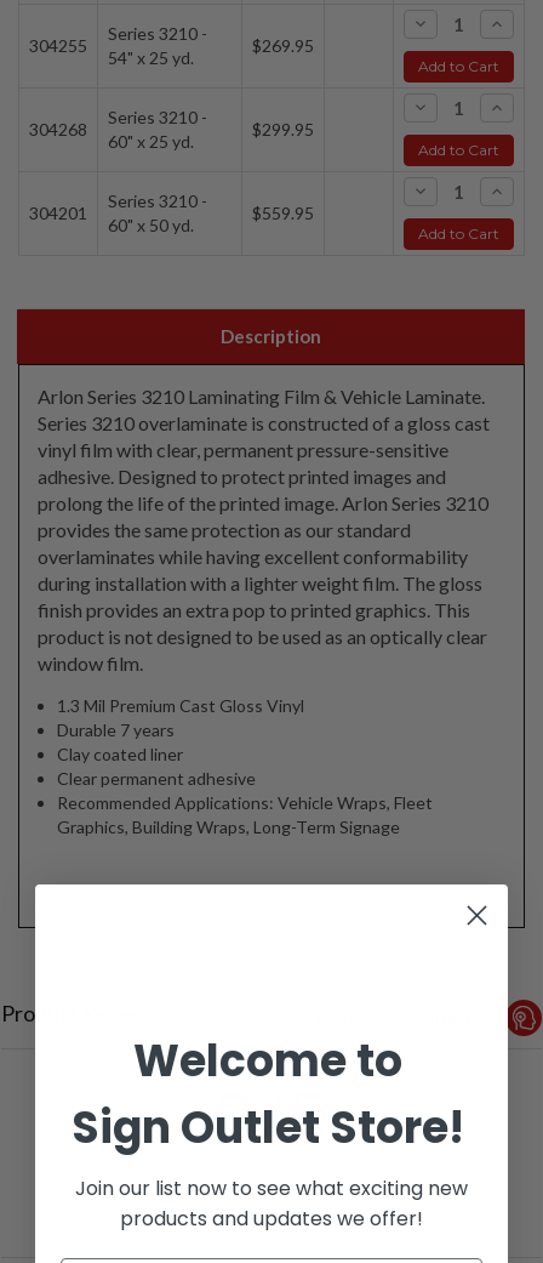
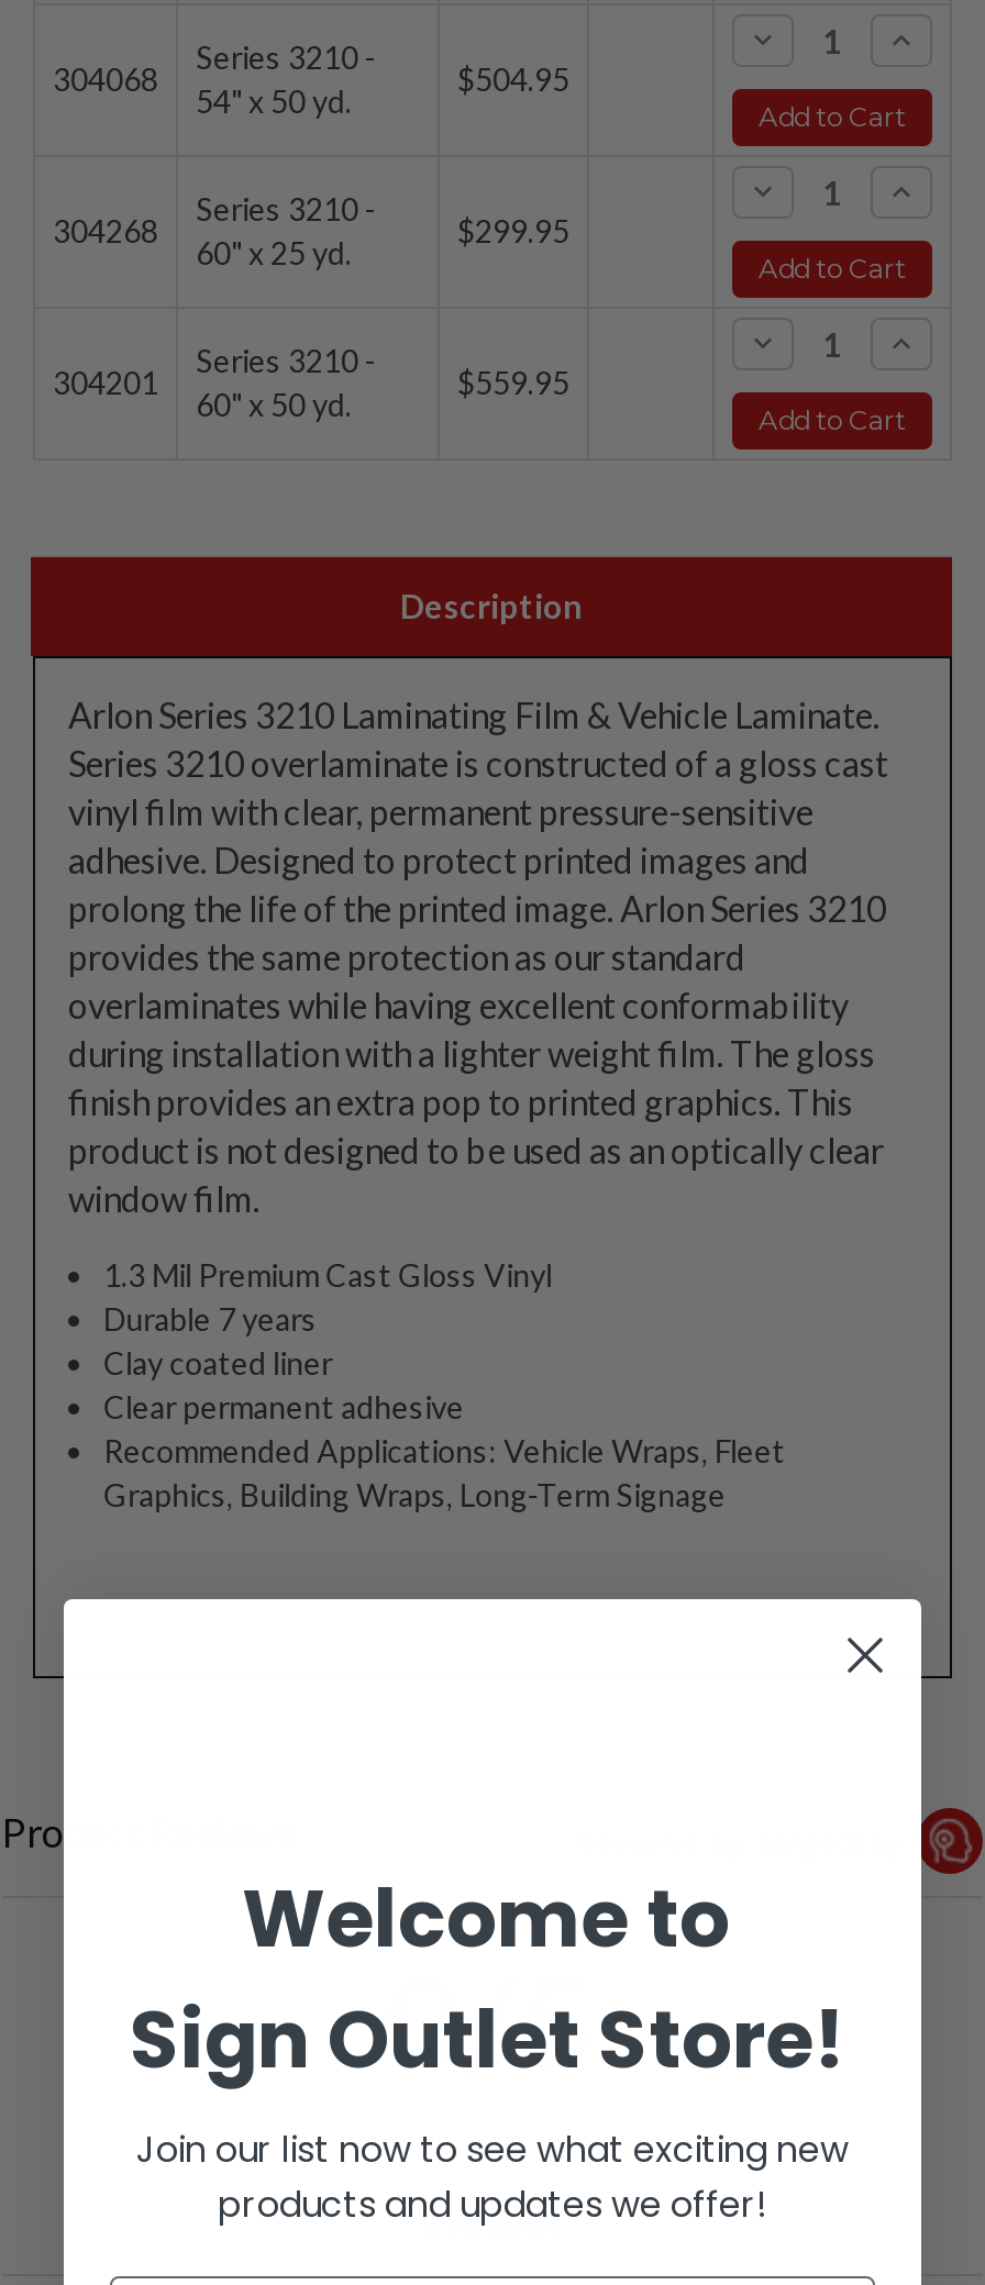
[29,35,87,56] 304255 -> [53,60,158,98] 304068
[252,35,314,56] $269.95 -> [457,60,569,98] $504.95
[108,47,194,68] 54" x 25 yd. -> [196,82,352,120] 54" x 50 yd.

